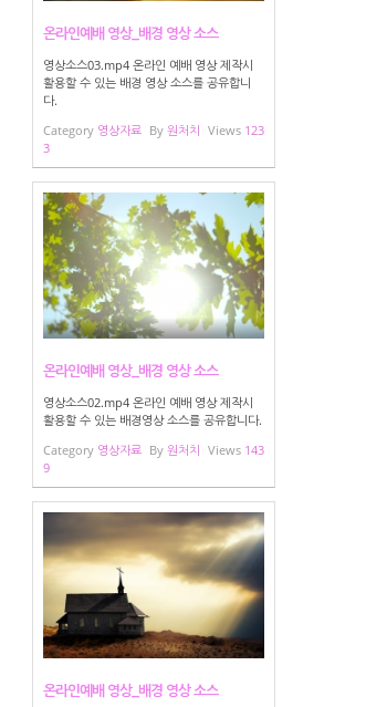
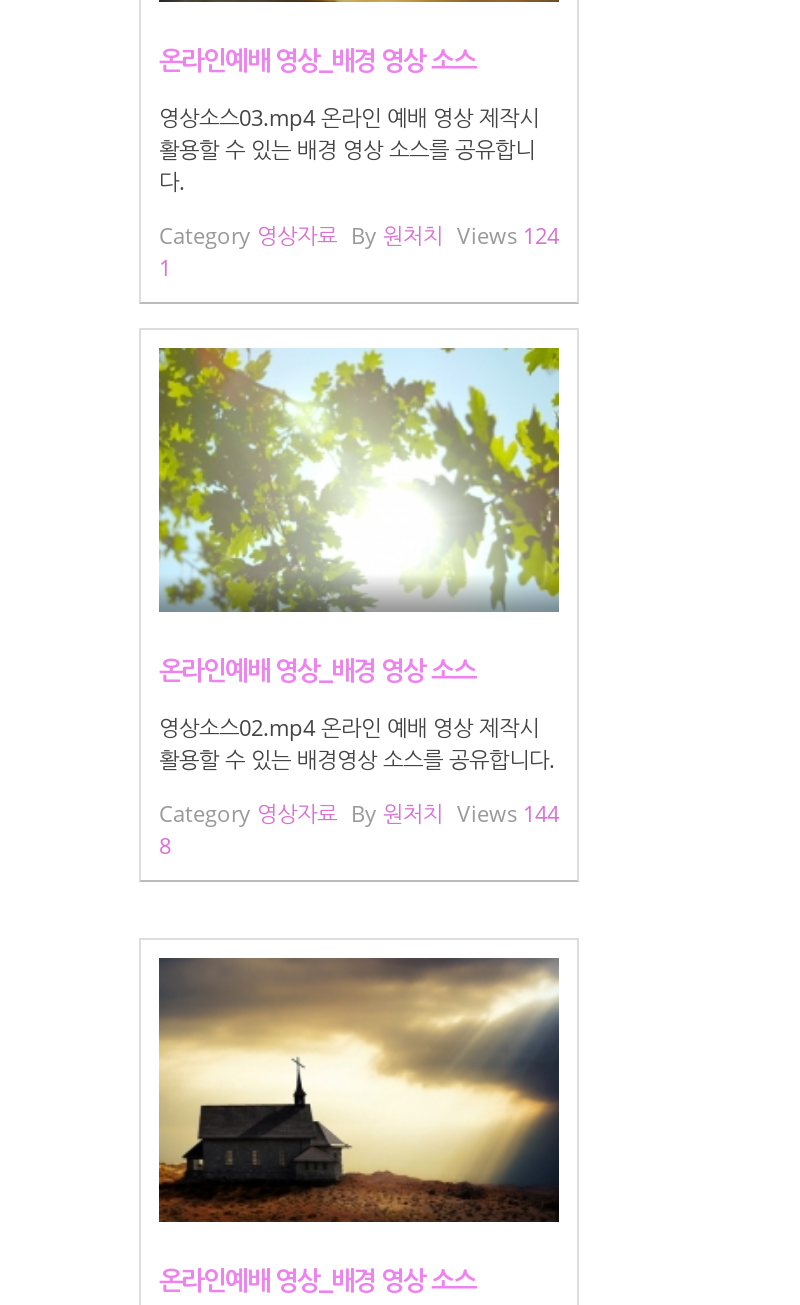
[43,122,264,138] Category 영상자료 By 원처치 Views 123 -> [159,220,559,250] Category 영상자료 By 원처치 Views 124
[43,139,50,156] 3 -> [159,252,171,282] 1
[43,441,264,458] Category 영상자료 By 원처치 Views 143 -> [159,798,559,828] Category 영상자료 By 원처치 Views 144
[43,459,50,476] 9 -> [159,830,171,860] 8

